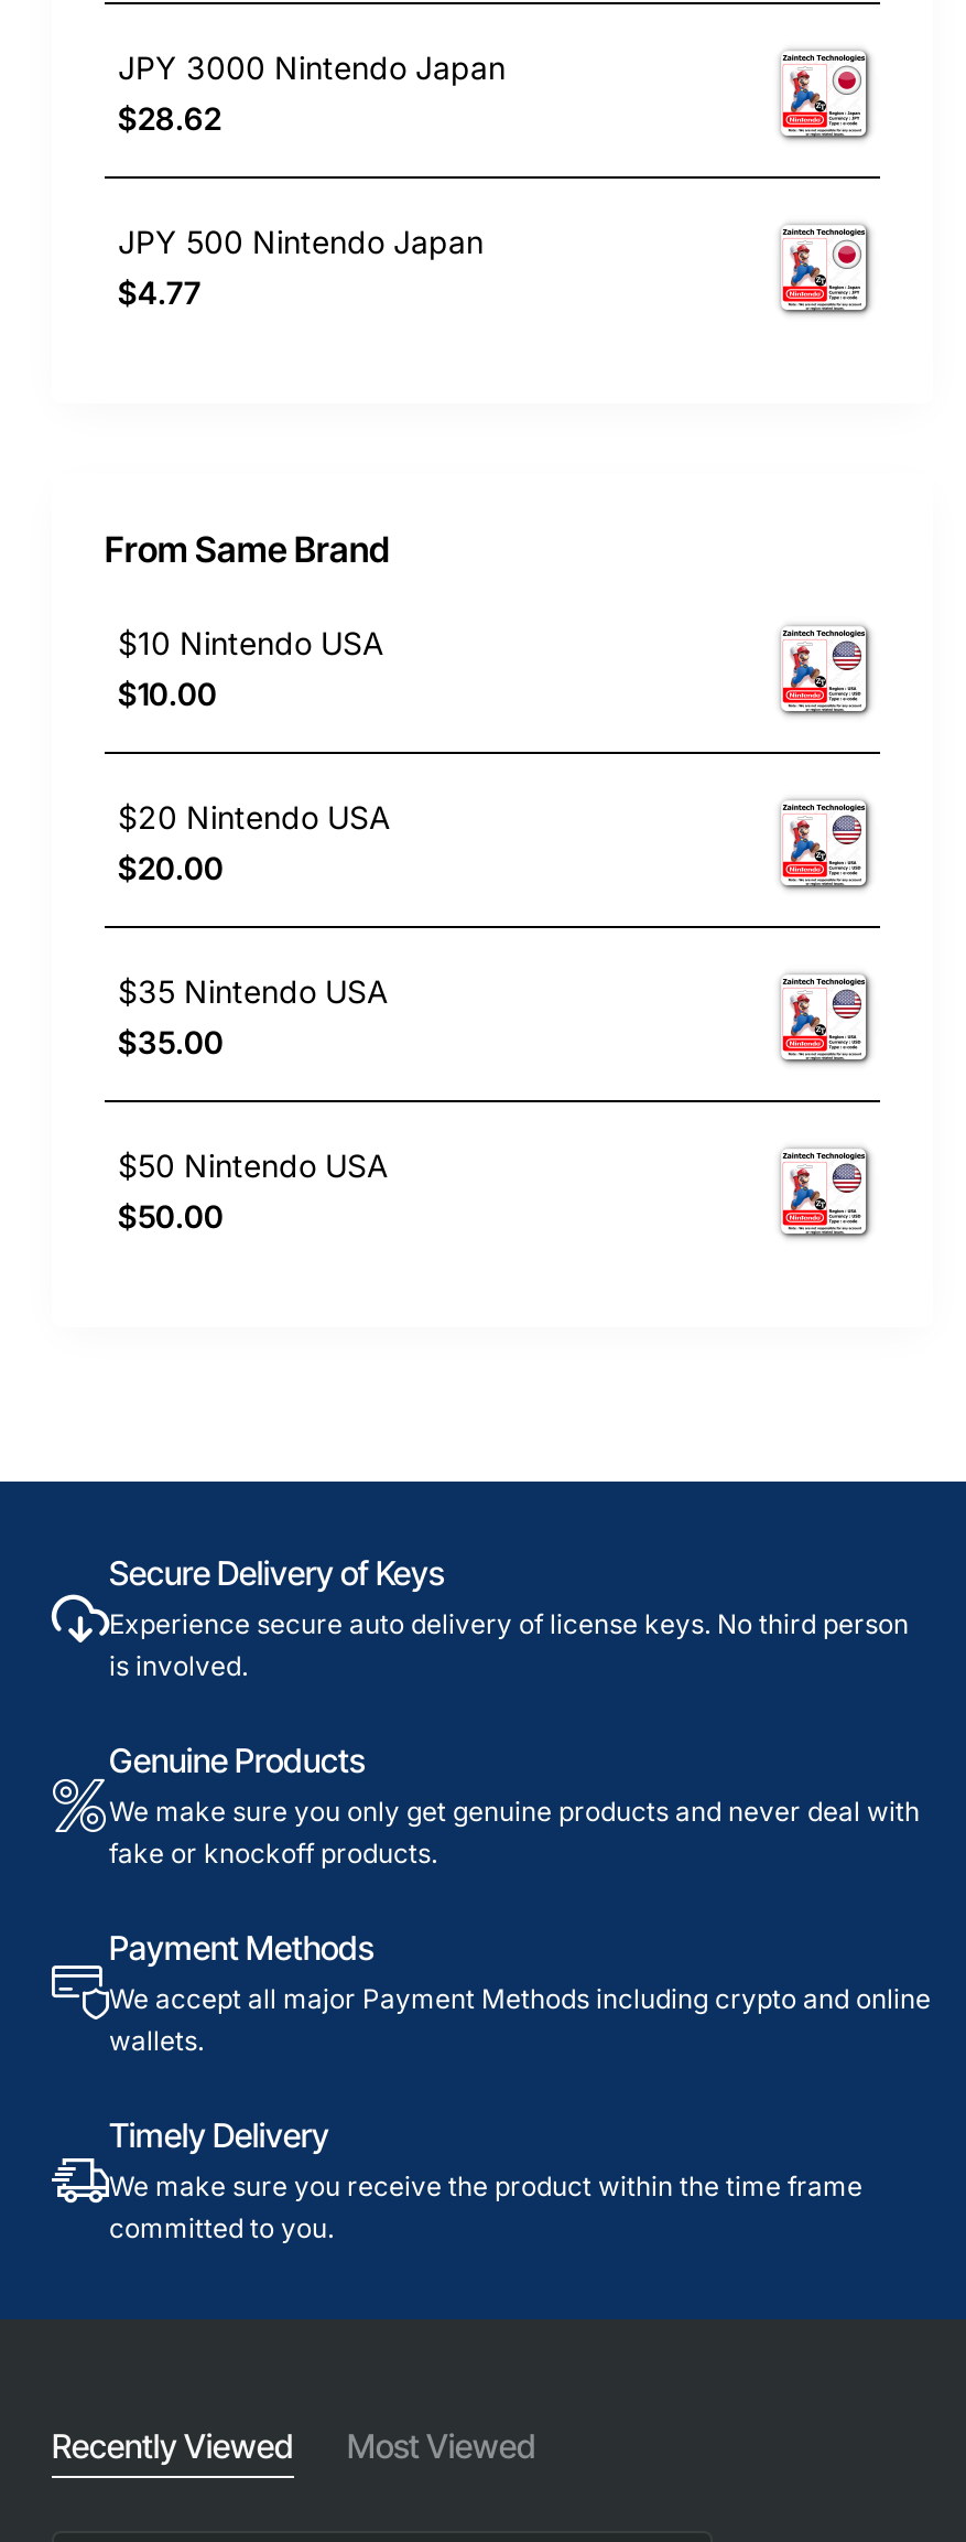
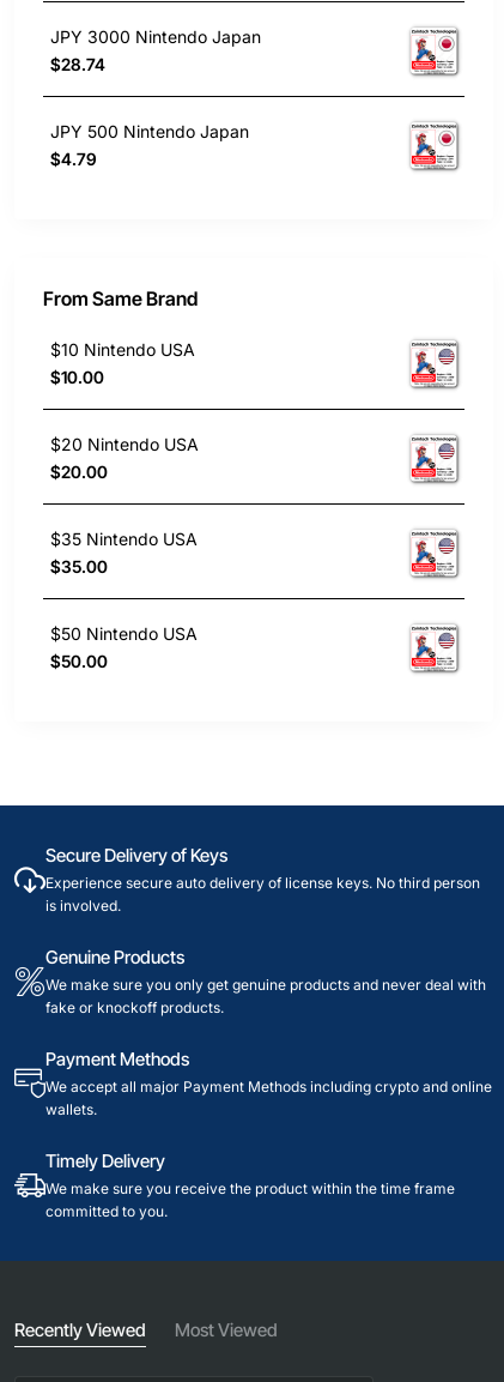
[118,100,221,137] $28.62 -> [50,54,105,75] $28.74
[118,274,202,312] $4.77 -> [50,149,97,169] $4.79

